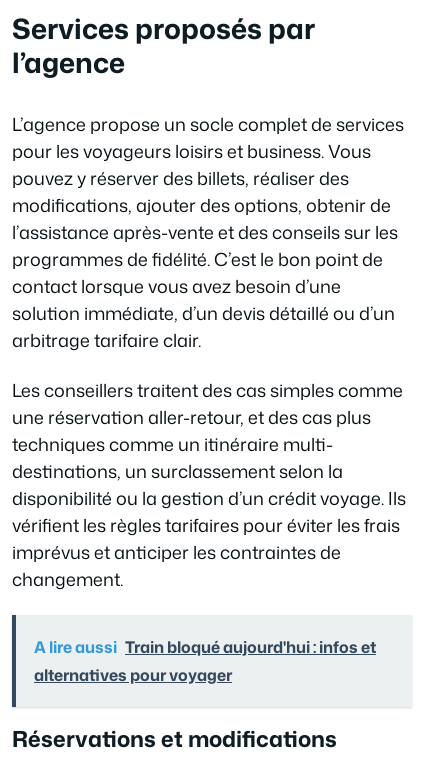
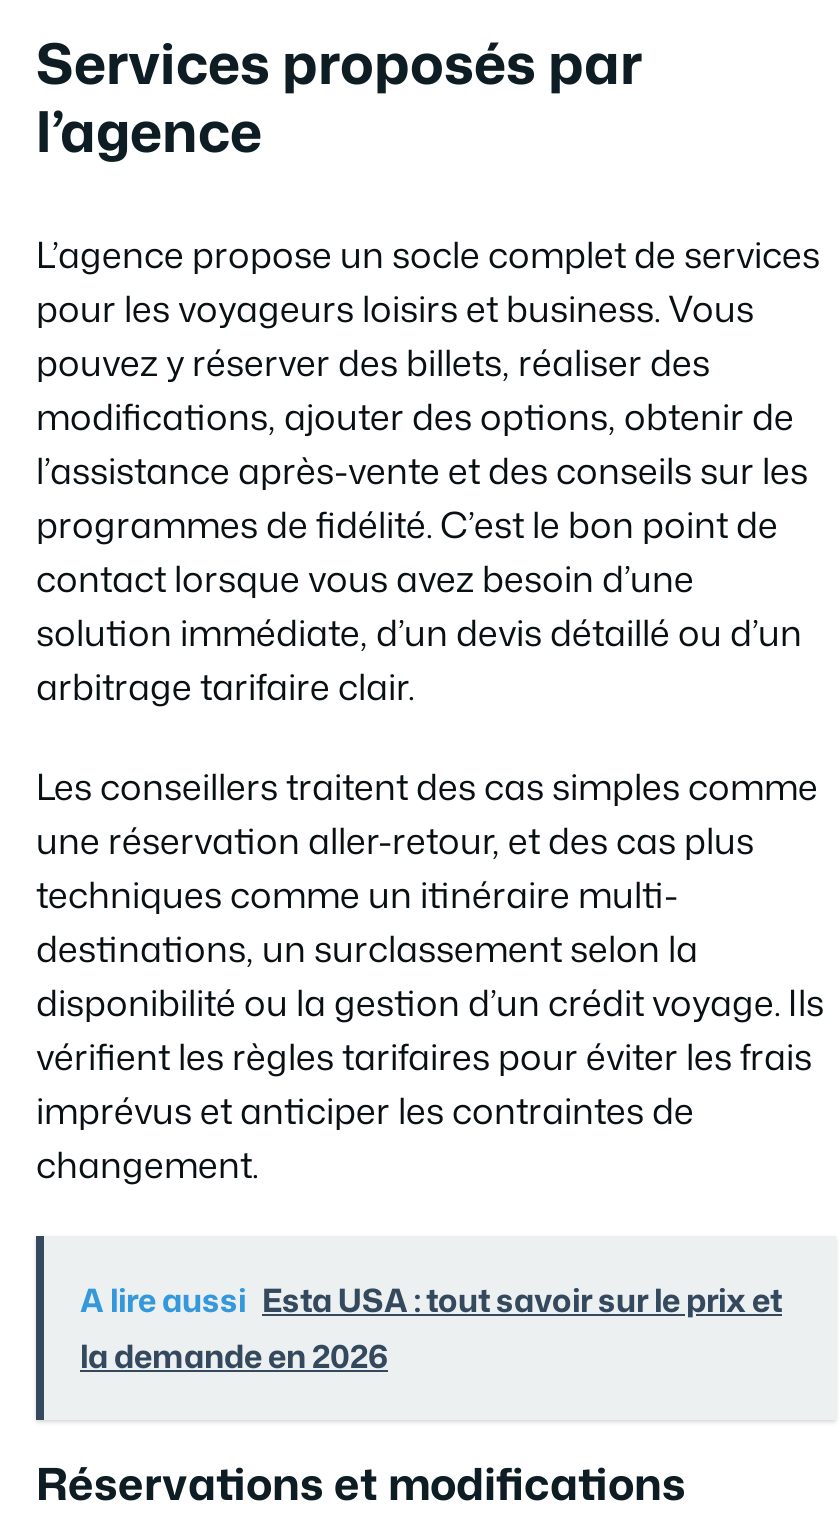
[34,636,376,686] A lire aussi Train bloqué aujourd'hui : infos et | alternatives pour voyager -> [80,1279,782,1379] A lire aussi Esta USA : tout savoir sur le prix et | la demande en 2026

